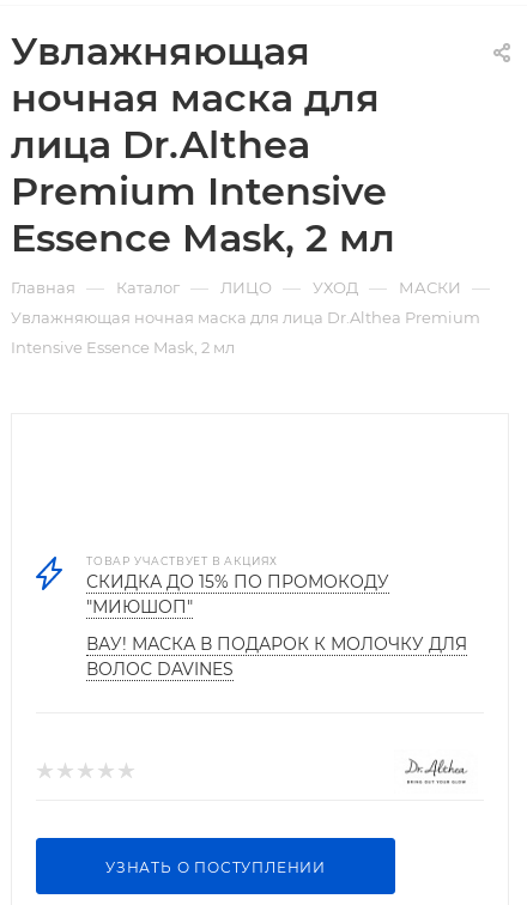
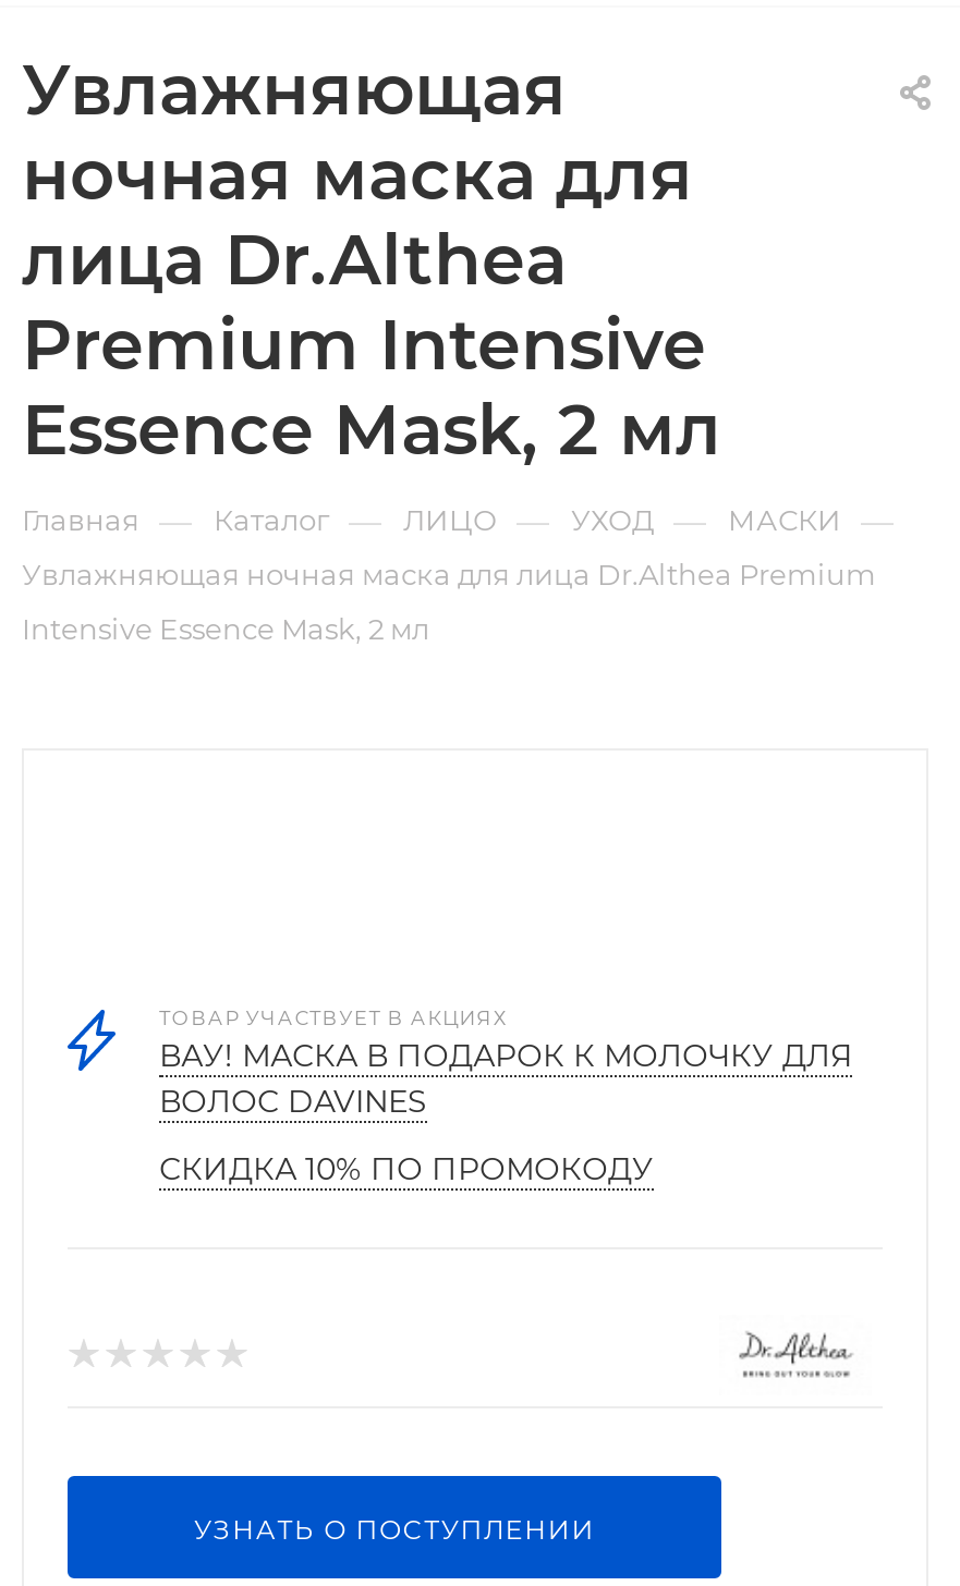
[86,571,389,618] СКИДКА ДО 15% ПО ПРОМОКОДУ | "МИЮШОП" -> none
moved [86,633,467,680] -> [159,1036,852,1121]: ВАУ! МАСКА В ПОДАРОК К МОЛОЧКУ ДЛЯ | ВОЛОС DAVINES
none -> [159,1149,654,1188] СКИДКА 10% ПО ПРОМОКОДУ

